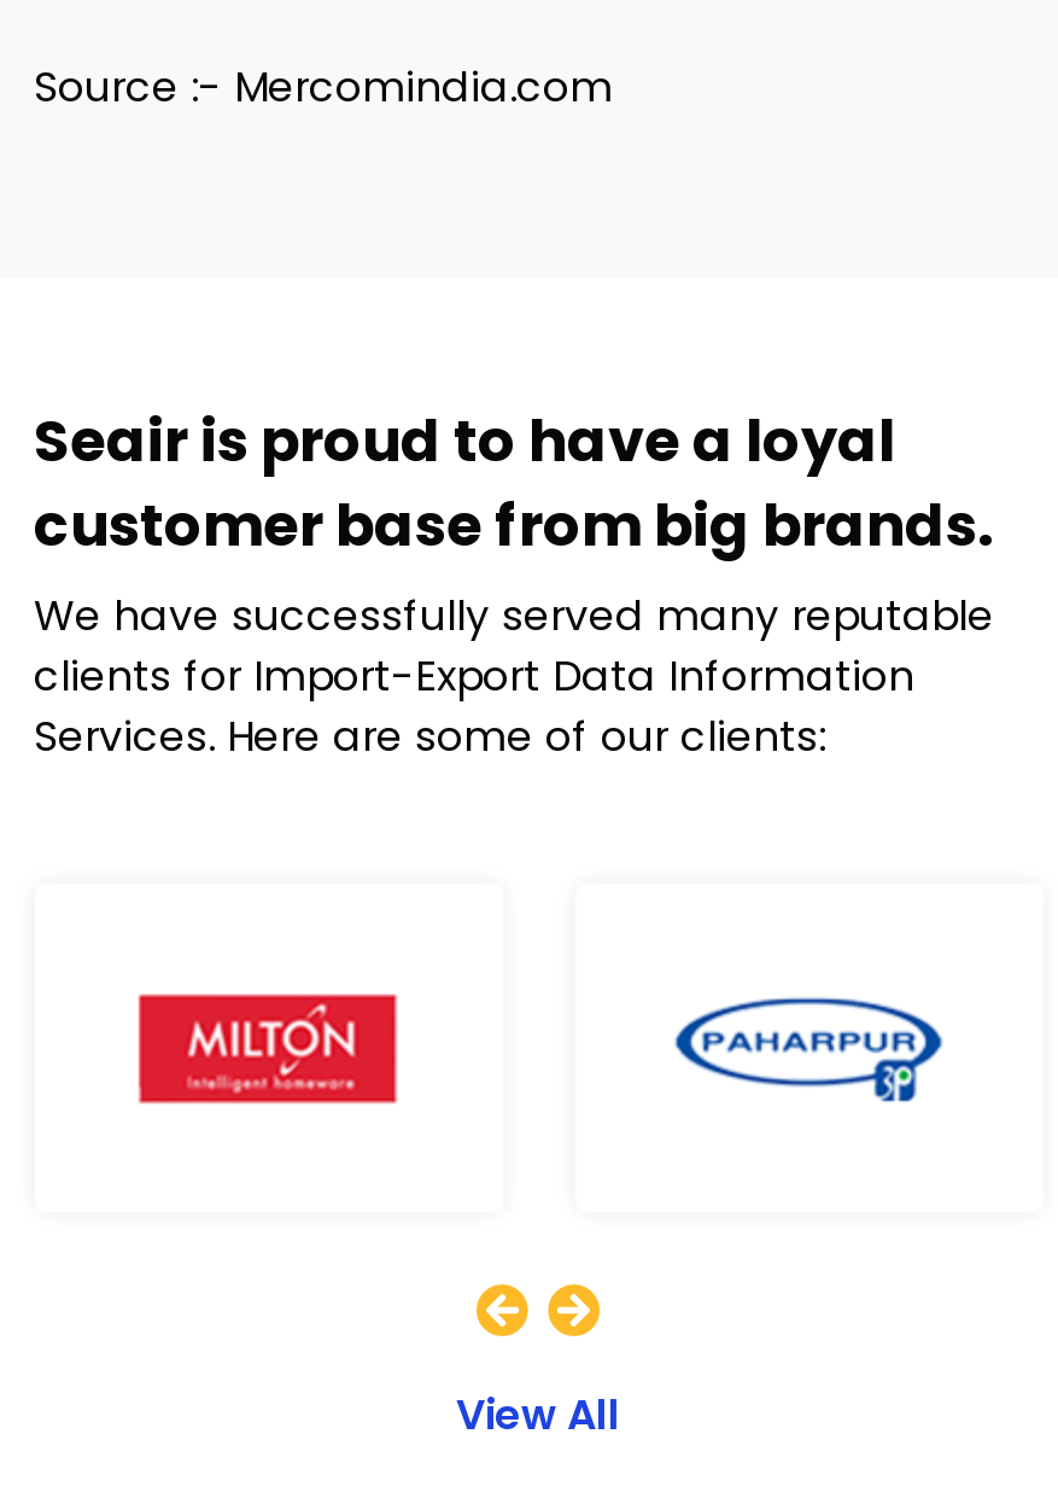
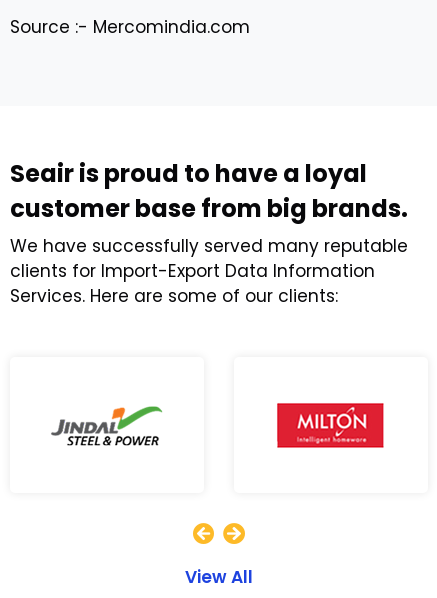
[135,992,398,1106] [image] -> [51,403,163,448] [image]
[673,995,943,1103] [image] -> [276,402,386,449] [image]

